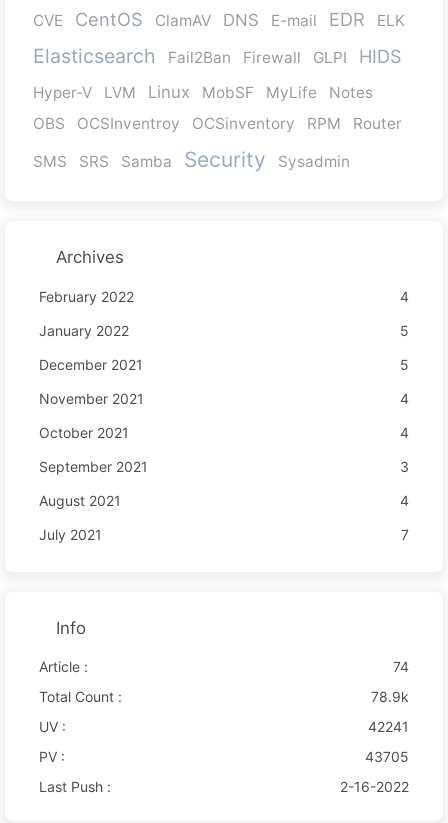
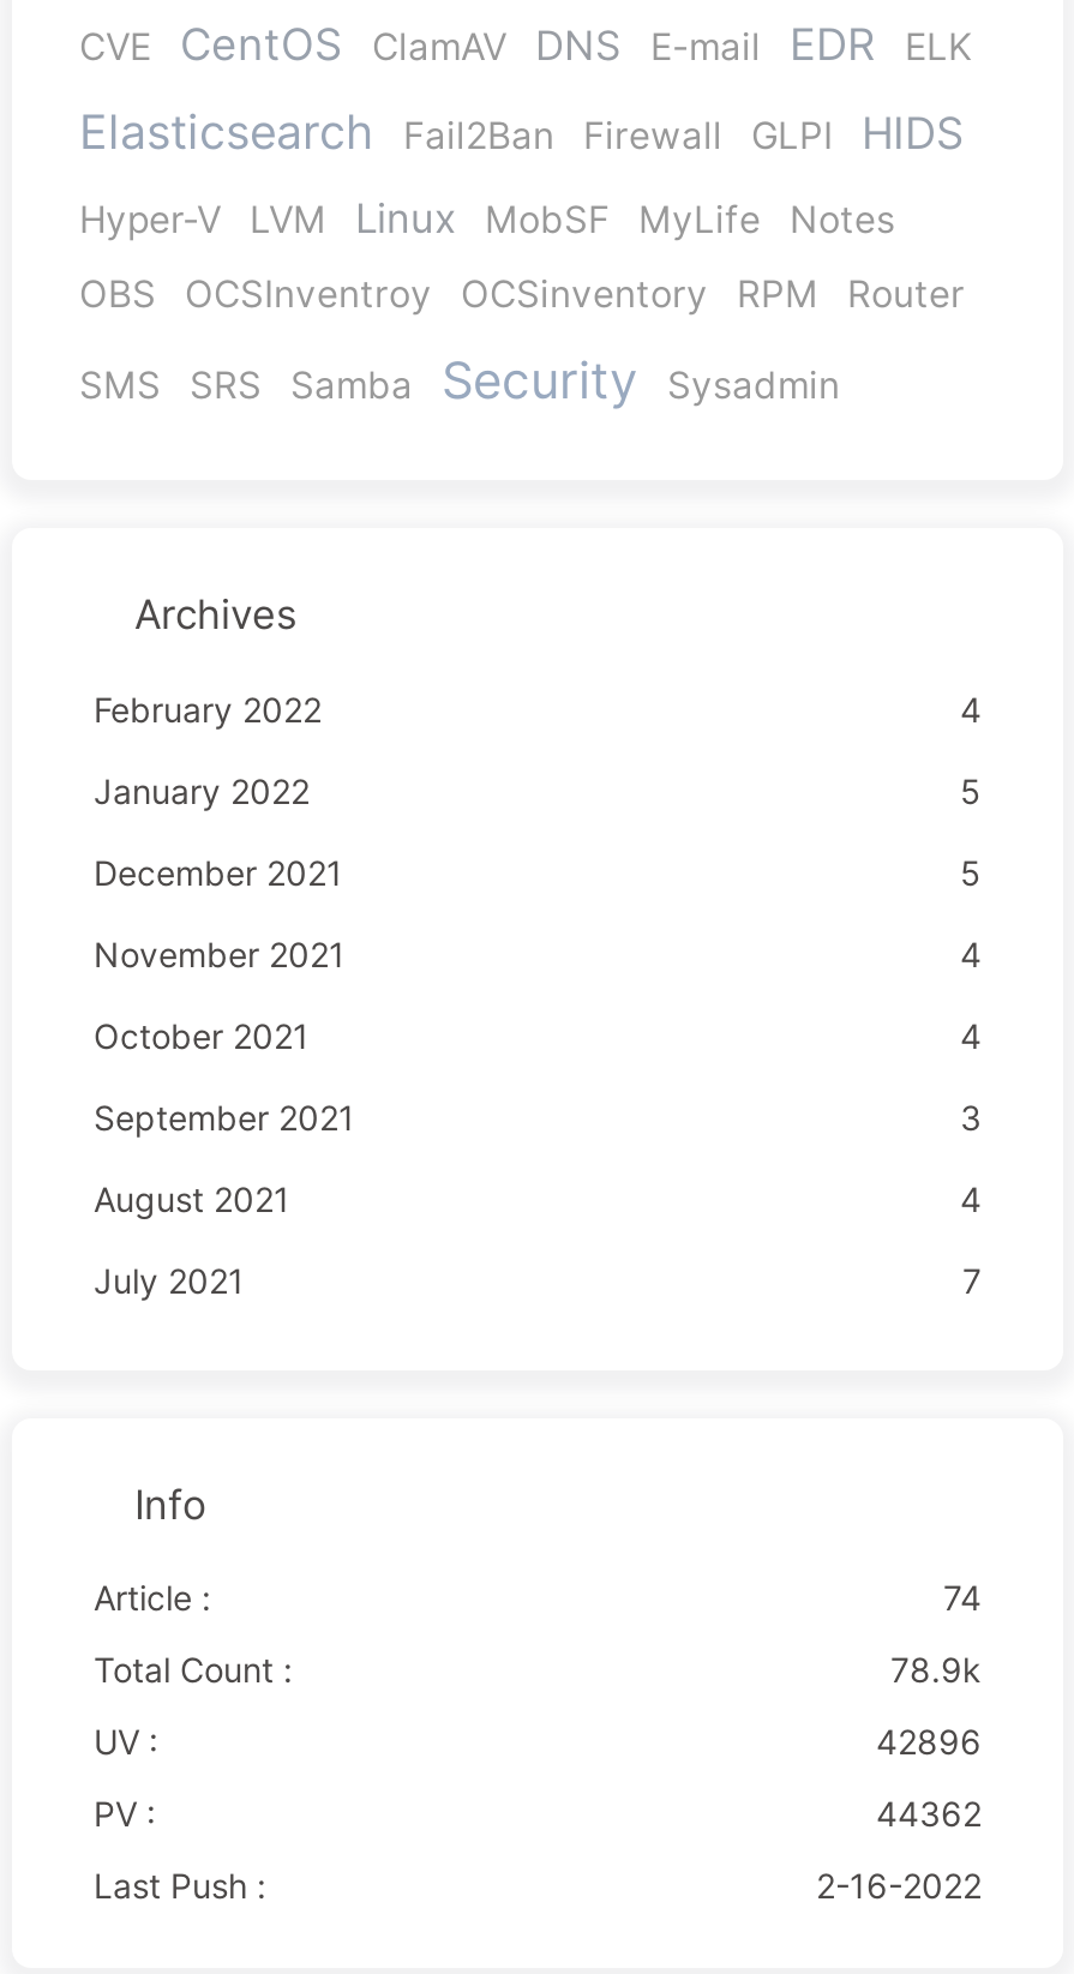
[368,718,409,735] 42241 -> [876,1721,982,1762] 42896
[365,748,409,765] 43705 -> [876,1793,982,1834] 44362

